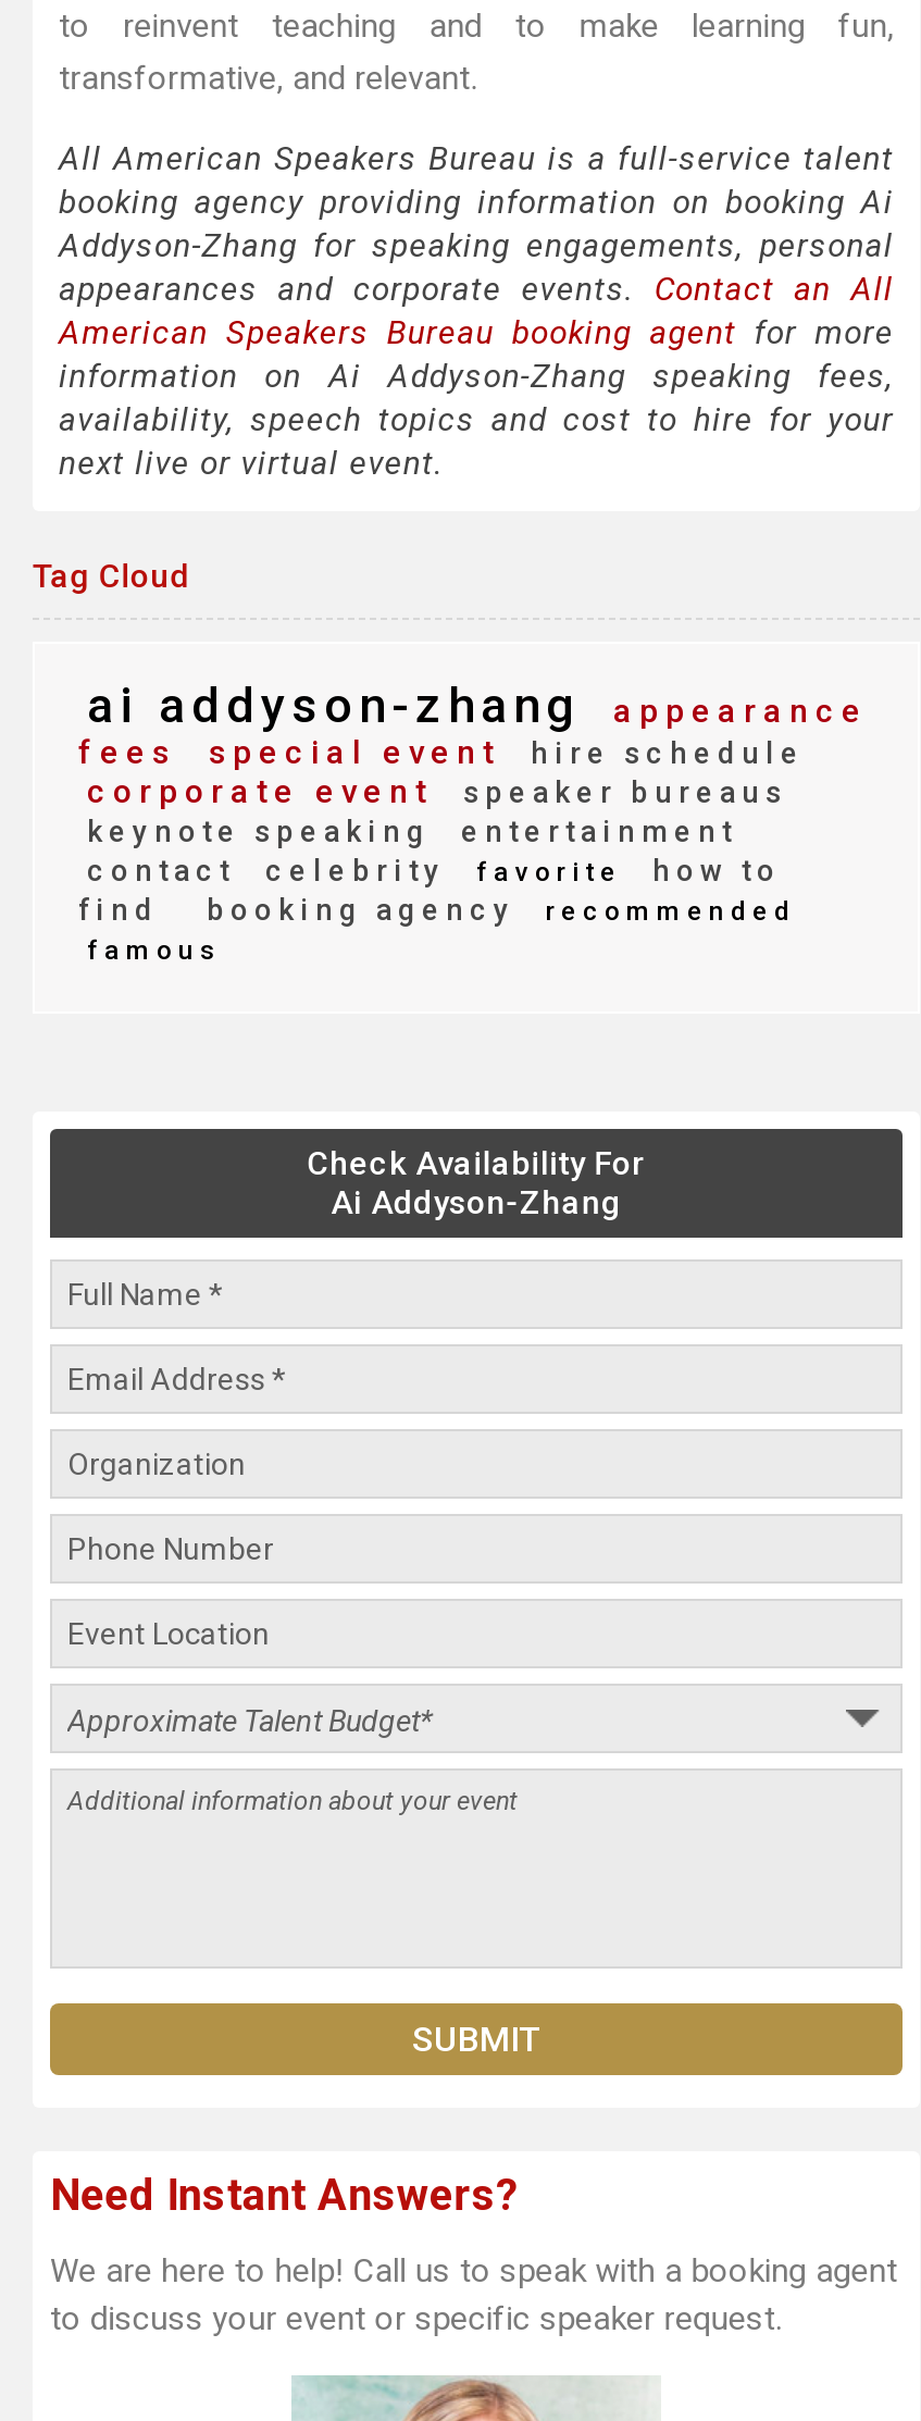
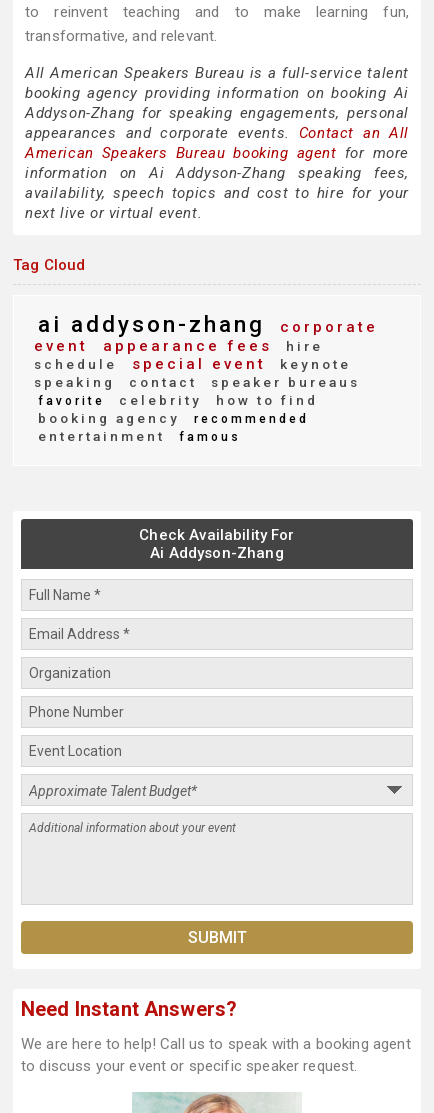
[78,677,868,928] ai addyson-zhang appearance | fees special event hire schedule | corporate event speaker bureaus | keynote speaking entertainment | contact celebrity favorite how to | find -> [34,311,378,408] ai addyson-zhang corporate | event appearance fees hire | schedule special event keynote | speaking contact speaker bureaus | favorite celebrity how to find
[87,936,222,967] famous -> [38,428,241,444] entertainment famous

